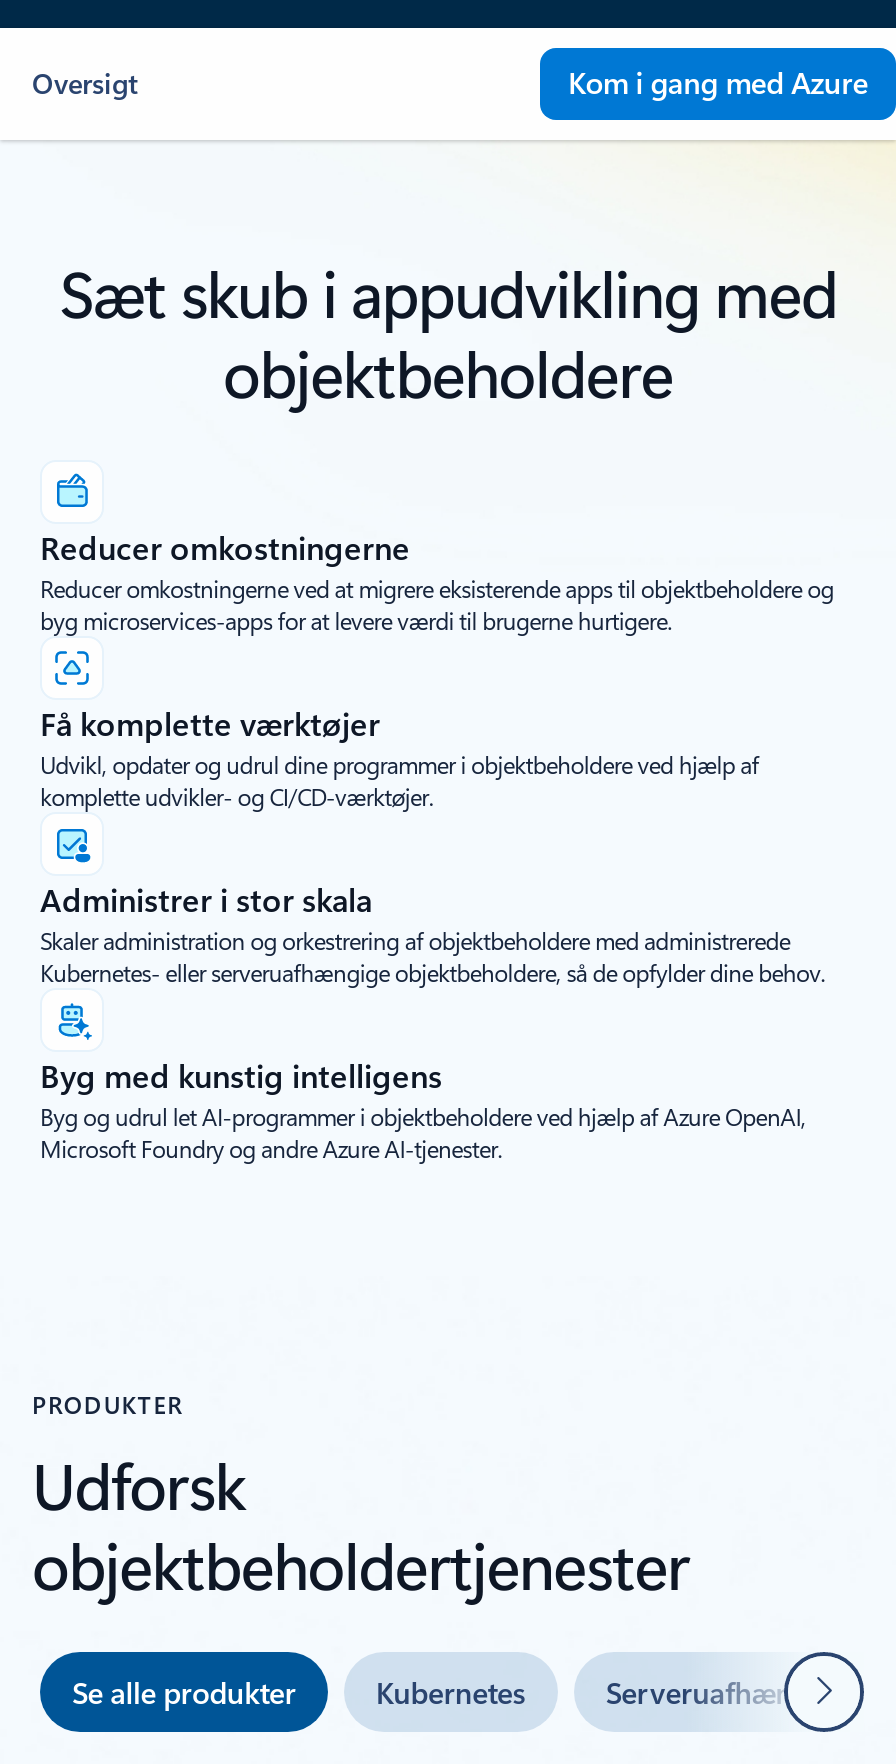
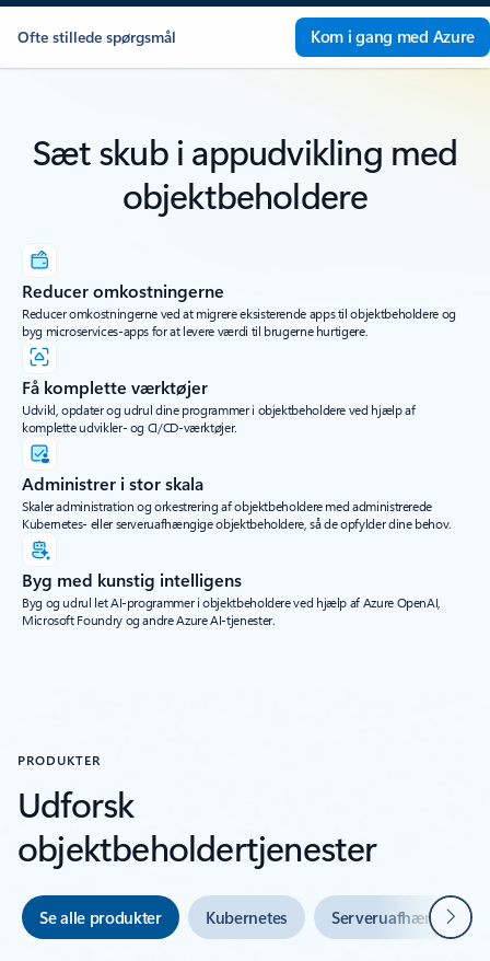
[32,65,138,103] Oversigt -> [17,27,176,48] Ofte stillede spørgsmål

